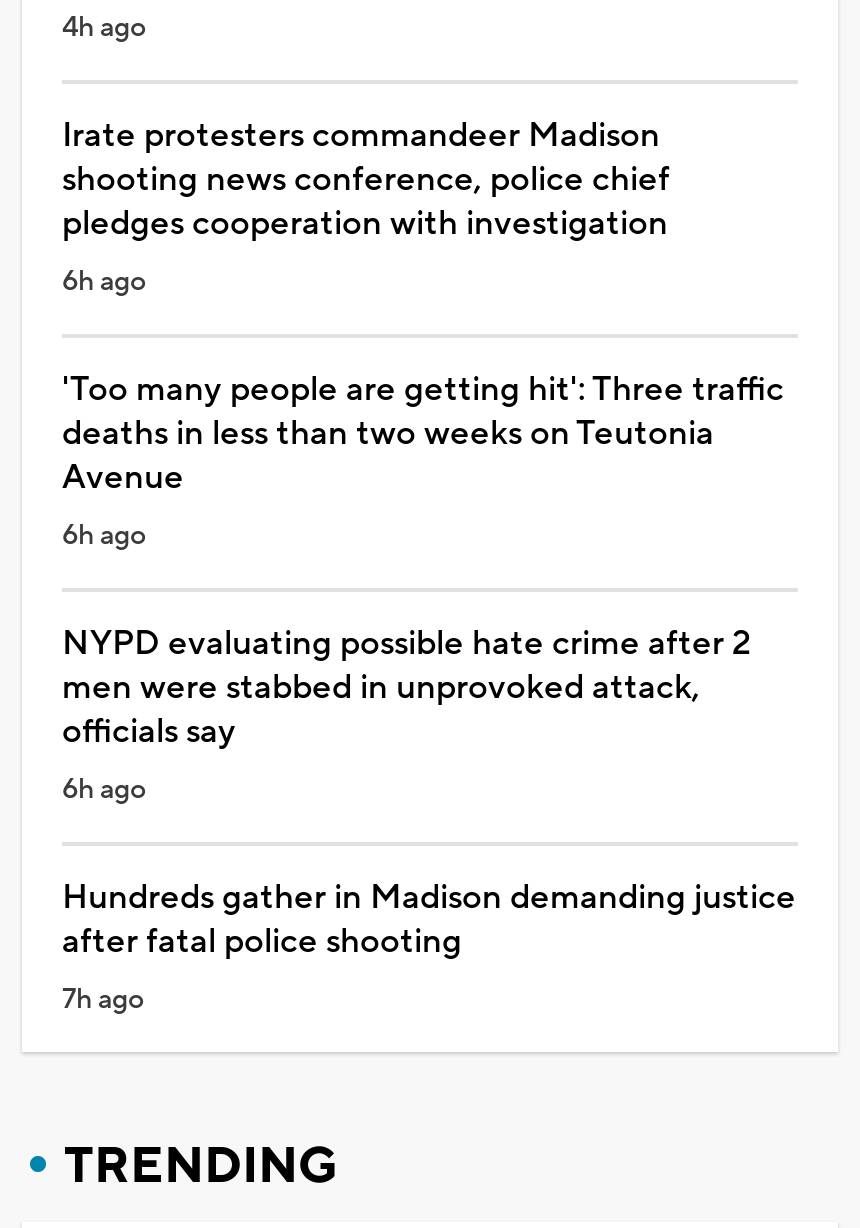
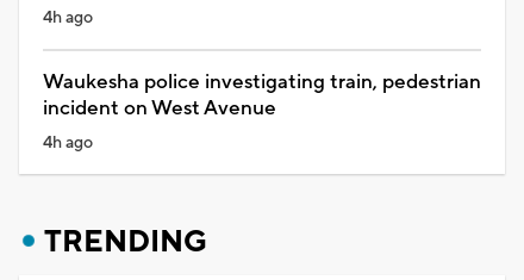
[62,113,796,1017] Irate protesters commandeer Madison | shooting news conference, police chief | pledges cooperation with investigation | 6h ago | 'Too many people are getting hit': Three traffic | deaths in less than two weeks on Teutonia | Avenue | 6h ago | NYPD evaluating possible hate crime after 2 | men were stabbed in unprovoked attack, | officials say | 6h ago | Hundreds gather in Madison demanding justice | after fatal police shooting | 7h ago -> [43,69,481,153] Waukesha police investigating train, pedestrian | incident on West Avenue | 4h ago

